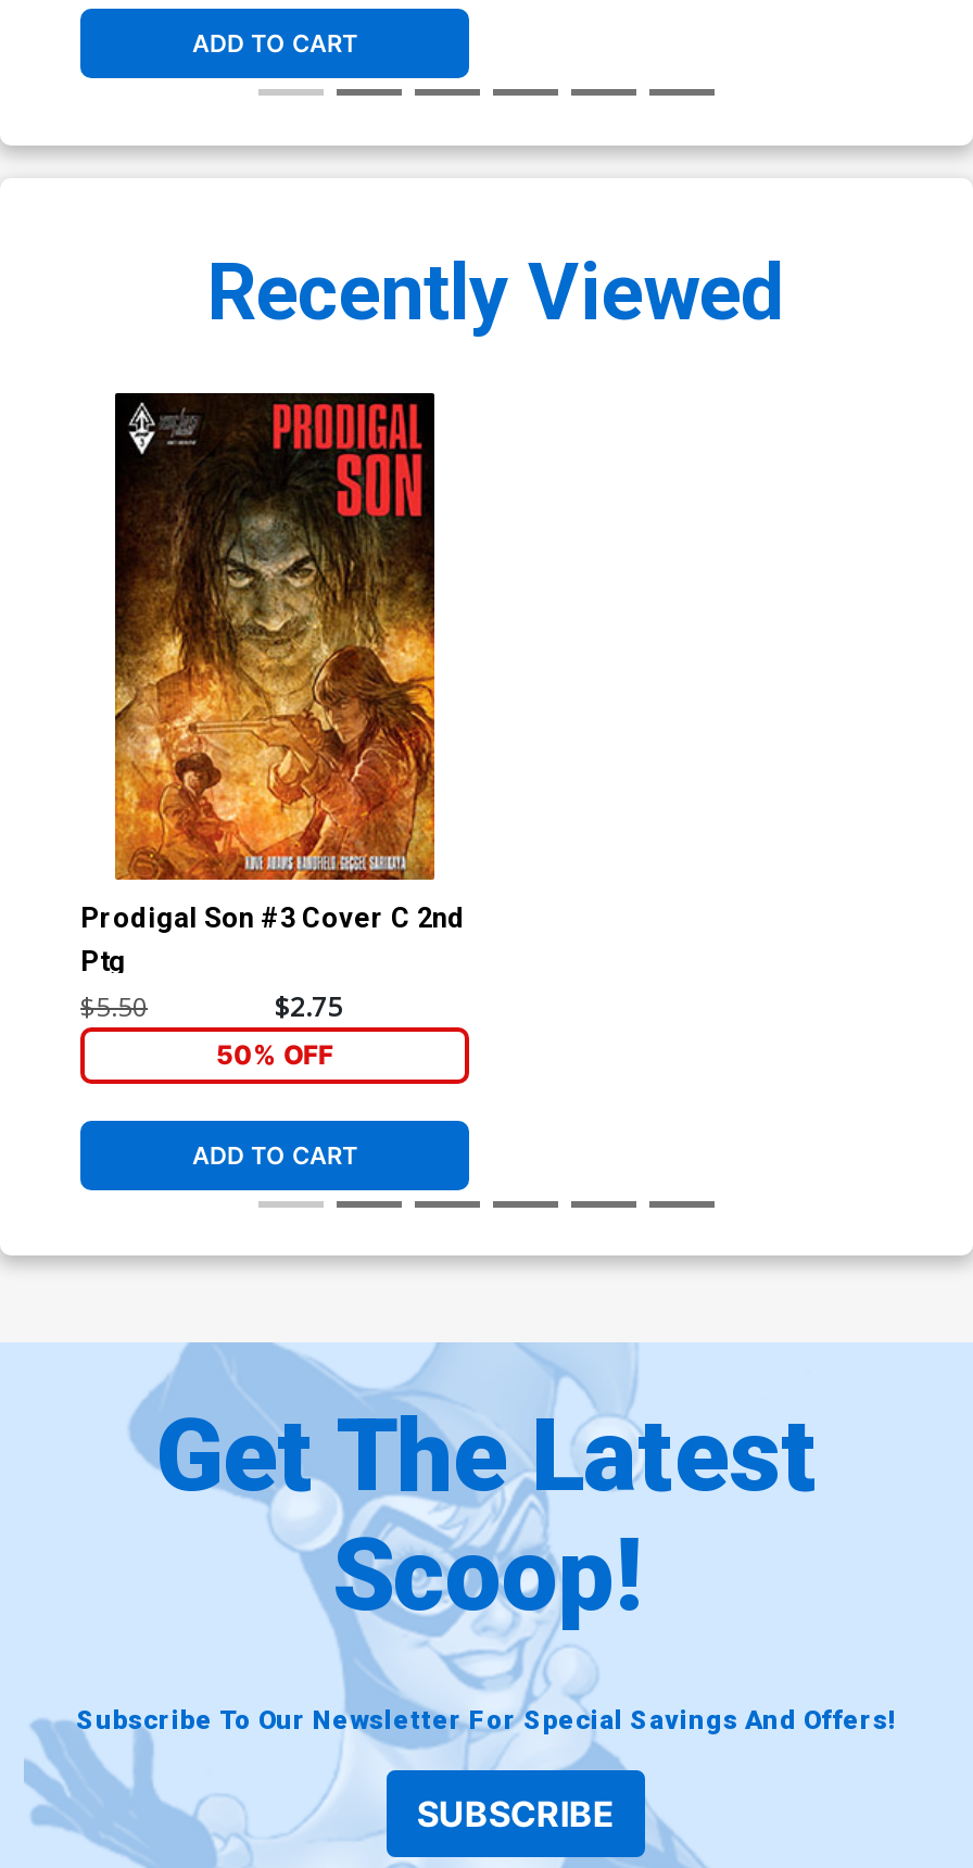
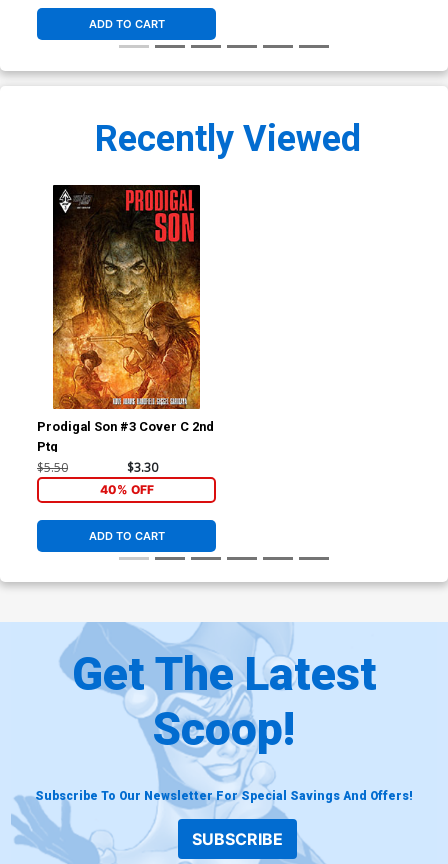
[275,989,342,1025] $2.75 -> [126,459,157,476] $3.30
[216,1038,333,1070] 50% OFF -> [99,482,153,497] 40% OFF

